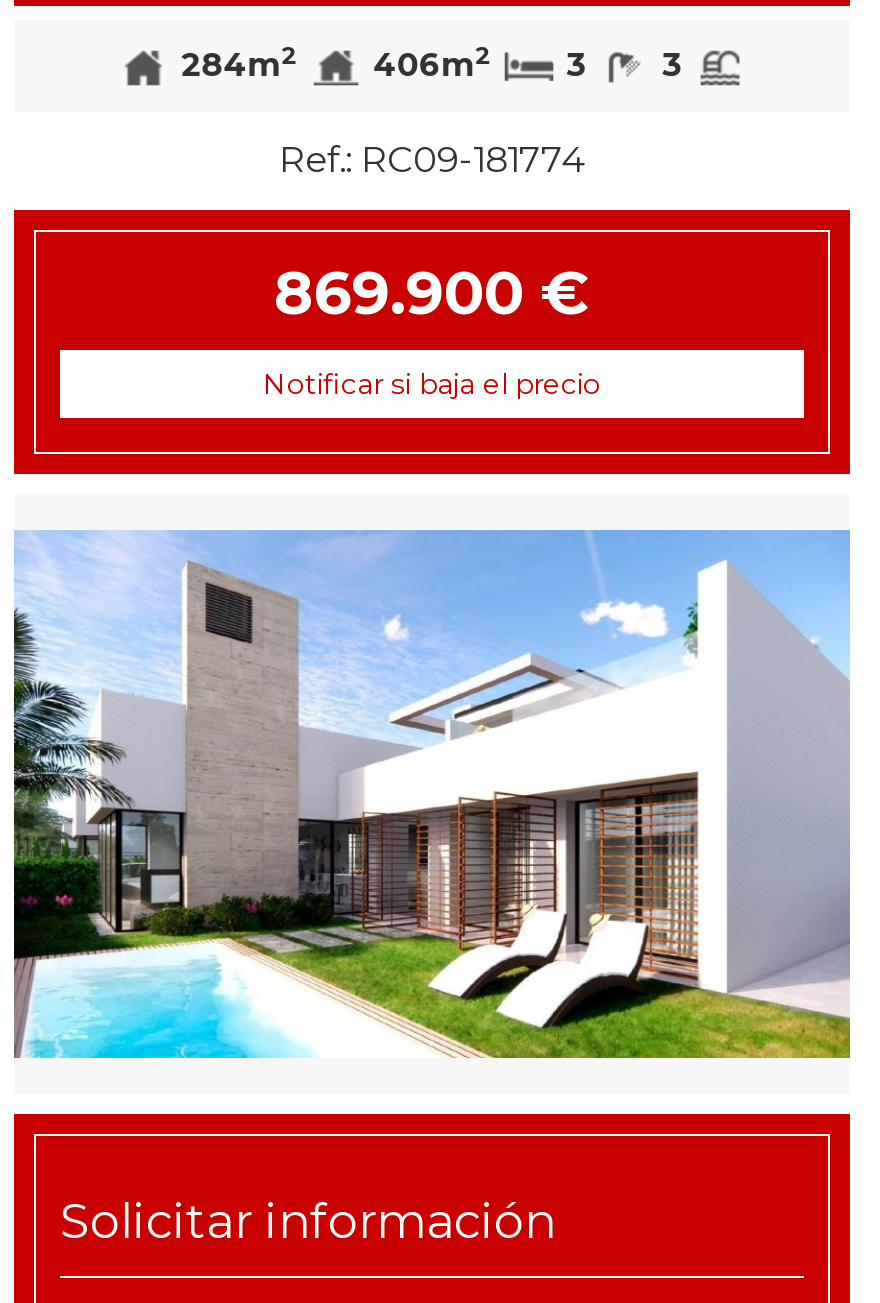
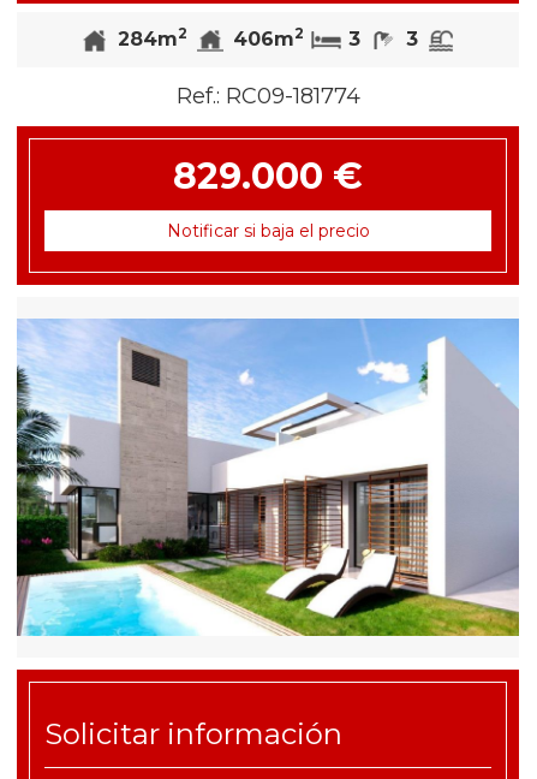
[274,256,590,330] 869.900 € -> [173,154,363,198] 829.000 €

